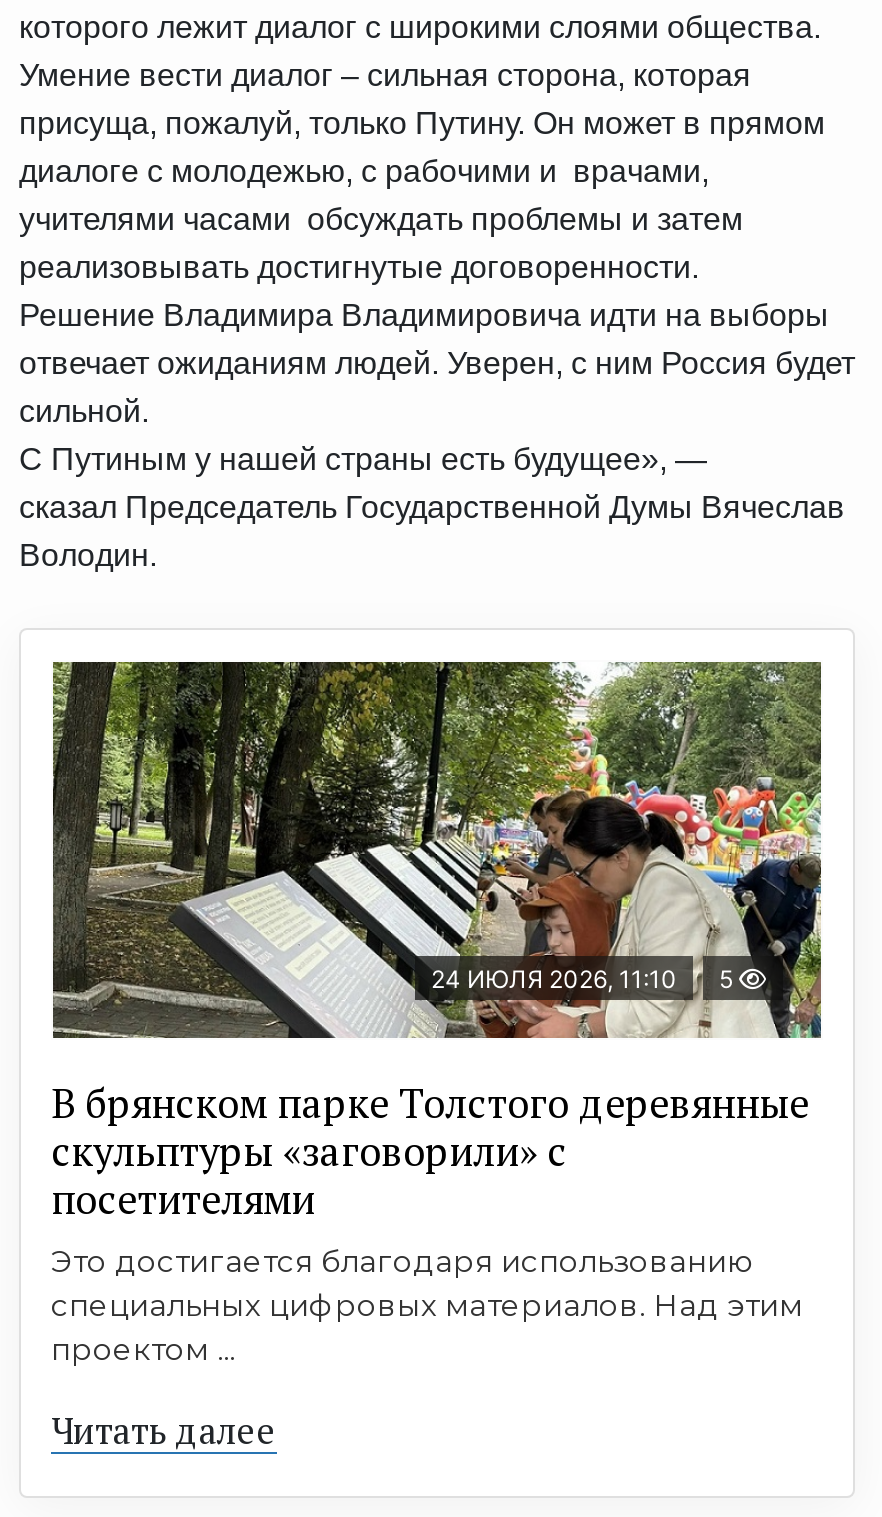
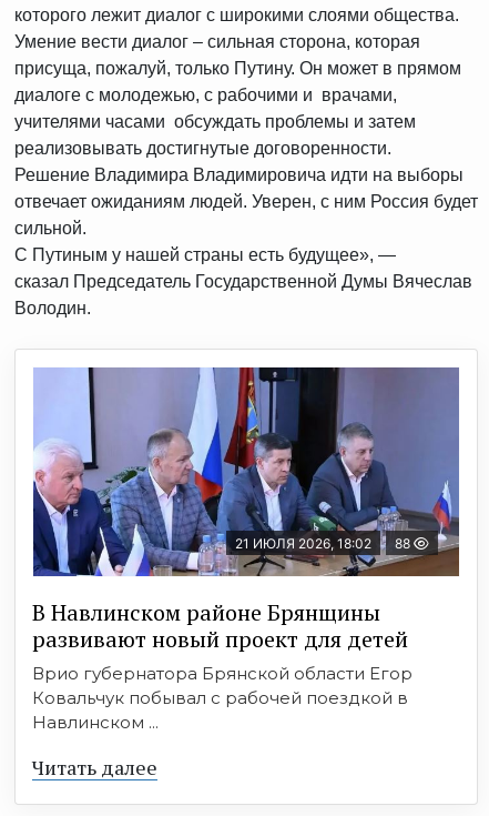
[51,660,823,1040] [image] | 24 ИЮЛЯ 2026, 11:10 | 5 -> [32,366,460,562] [image] | 21 ИЮЛЯ 2026, 18:02 | 88
[51,1075,809,1367] В брянском парке Толстого деревянные | скульптуры «заговорили» с | посетителями | Это достигается благодаря использованию | специальных цифровых материалов. Над этим | проектом ... -> [32,597,412,732] В Навлинском районе Брянщины | развивают новый проект для детей | Врио губернатора Брянской области Егор | Ковальчук побывал с рабочей поездкой в | Навлинском ...

